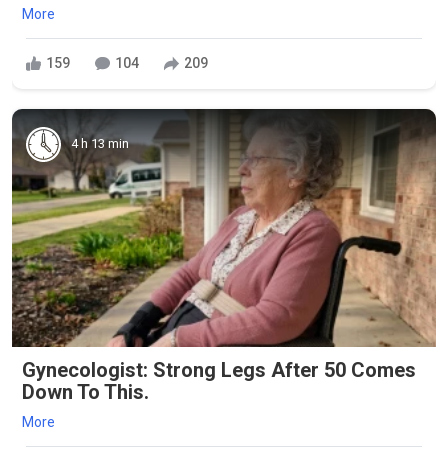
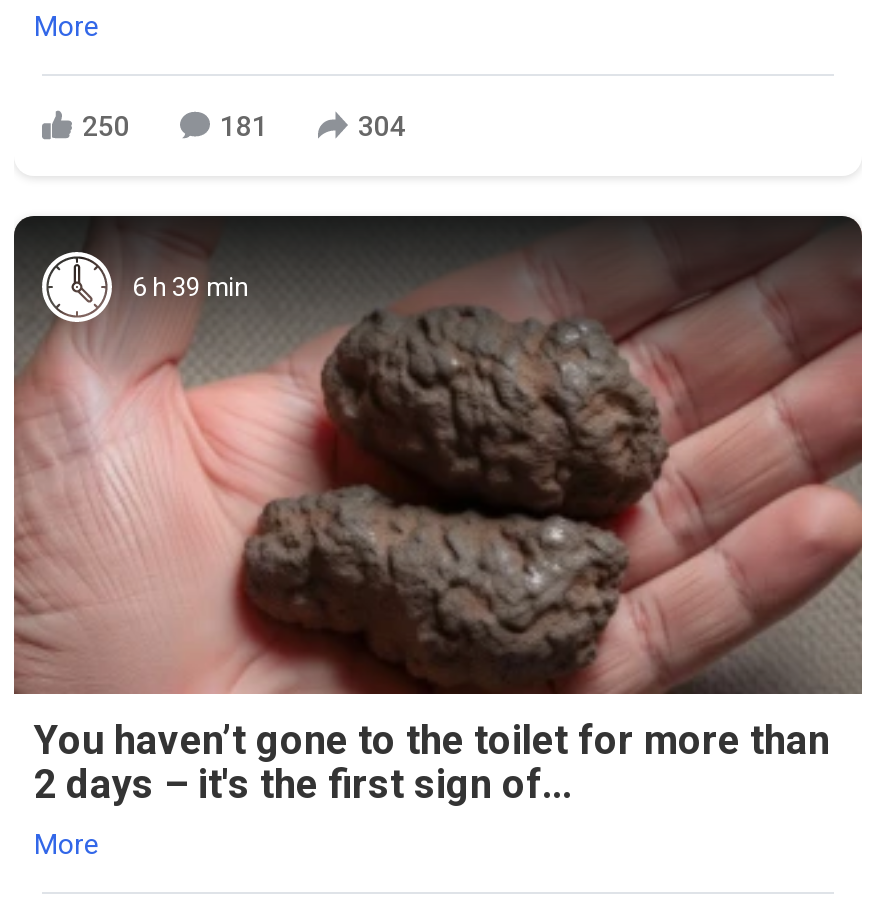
[46,55,208,71] 159 | 104 | 209 -> [82,110,406,142] 250 | 181 | 304
[11,121,437,348] [image] | 4 h 13 min -> [12,241,864,697] [image] | 6 h 39 min
[22,358,416,404] Gynecologist: Strong Legs After 50 Comes | Down To This. -> [34,716,830,808] You haven’t gone to the toilet for more than | 2 days – it's the first sign of...

